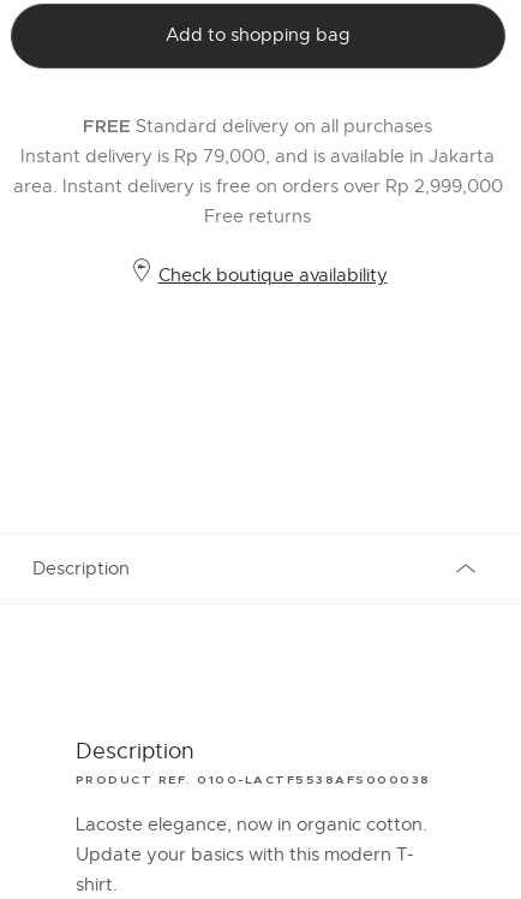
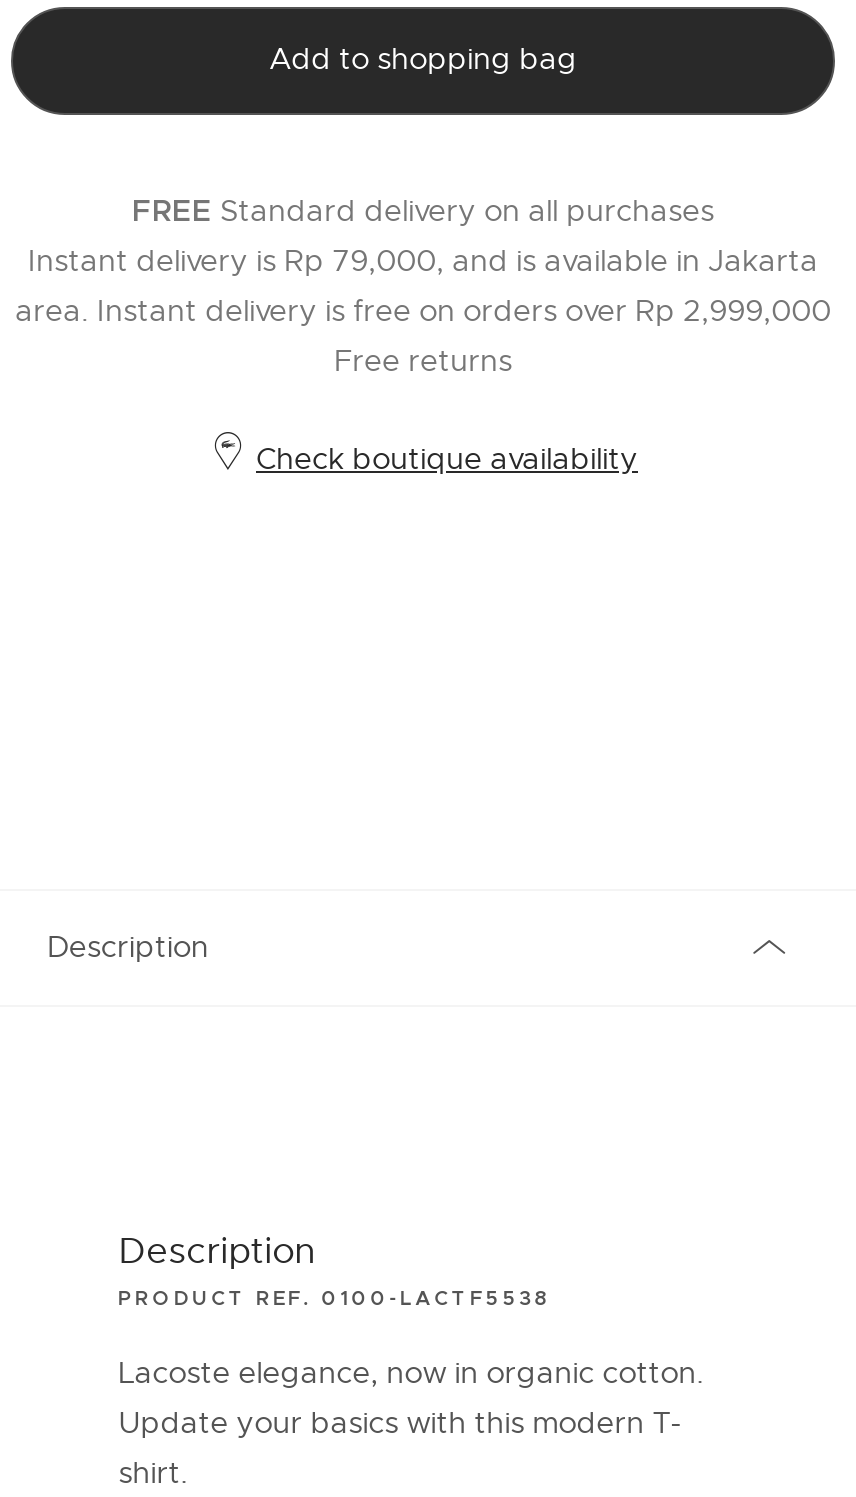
[75,774,431,786] PRODUCT REF. 0100-LACTF5538AFS000038 -> [118,1289,551,1309] PRODUCT REF. 0100-LACTF5538

